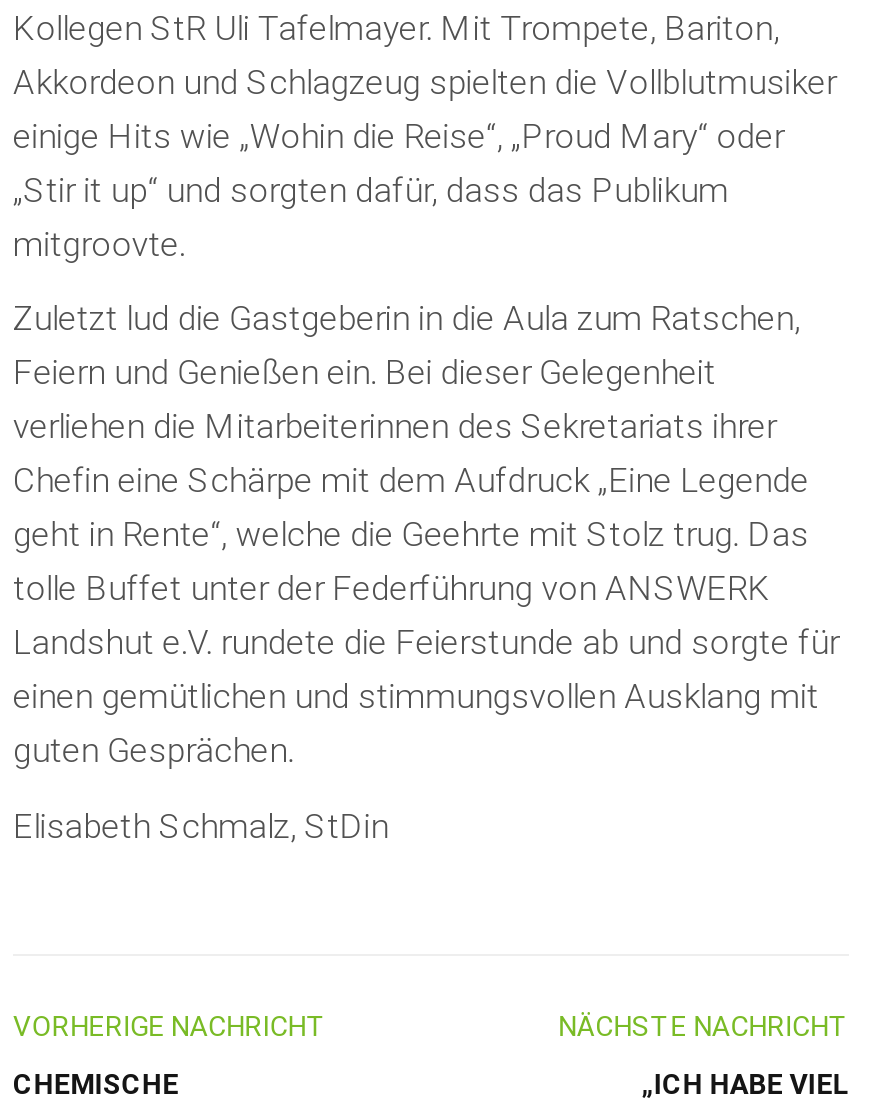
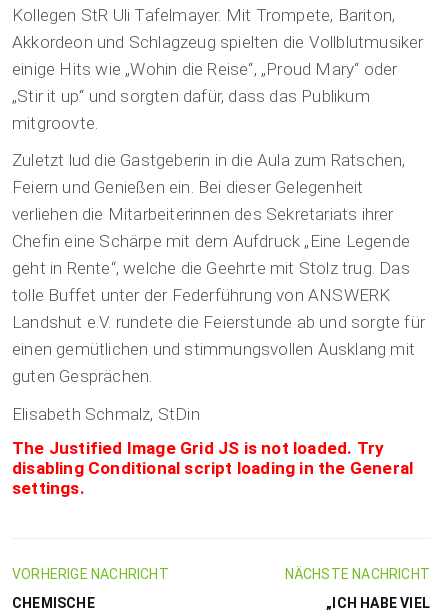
none -> [12,438,413,498] The Justified Image Grid JS is not loaded. Try | disabling Conditional script loading in the General | settings.

